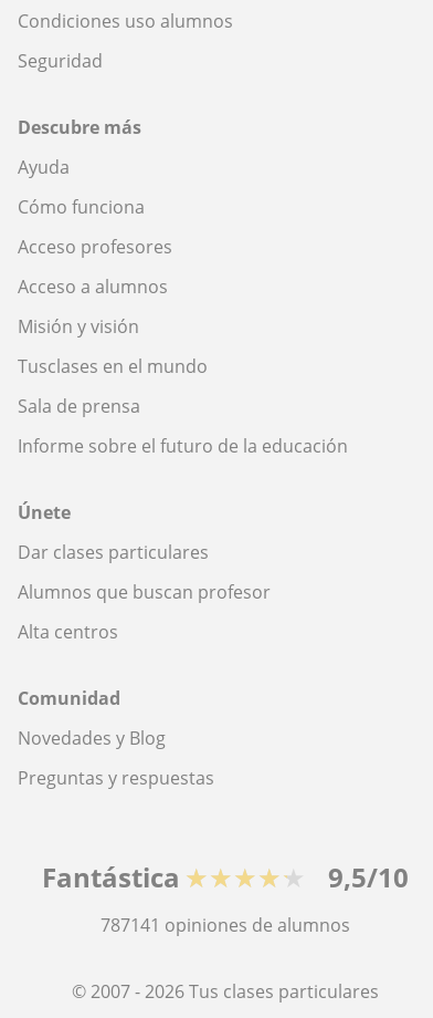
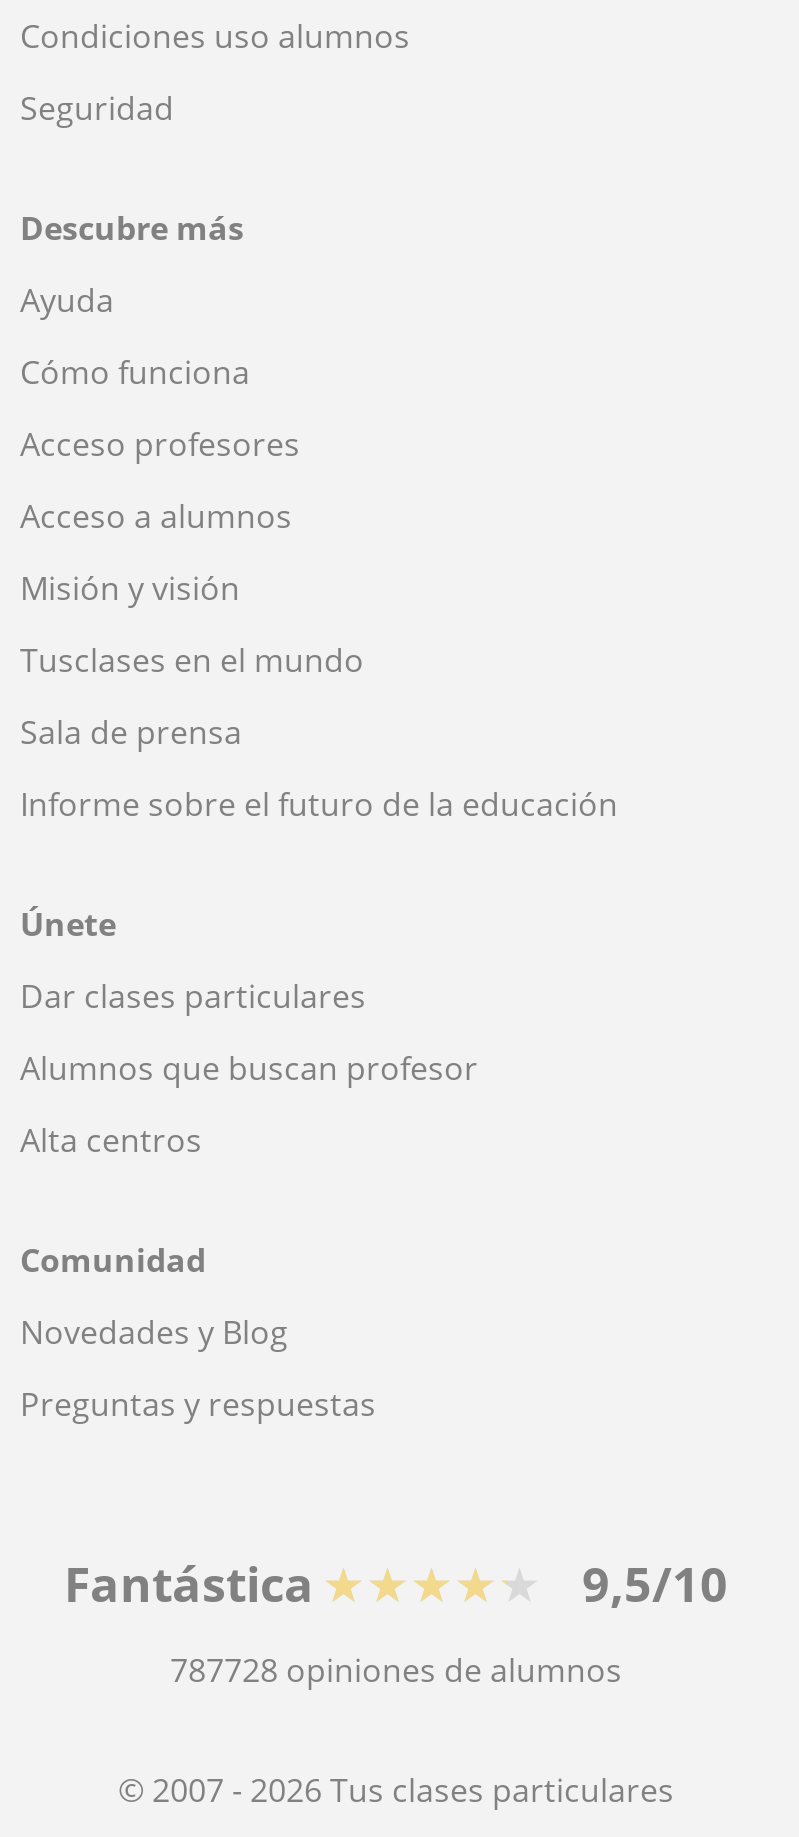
[101,913,350,938] 787141 opiniones de alumnos -> [170,1649,622,1693] 787728 opiniones de alumnos

